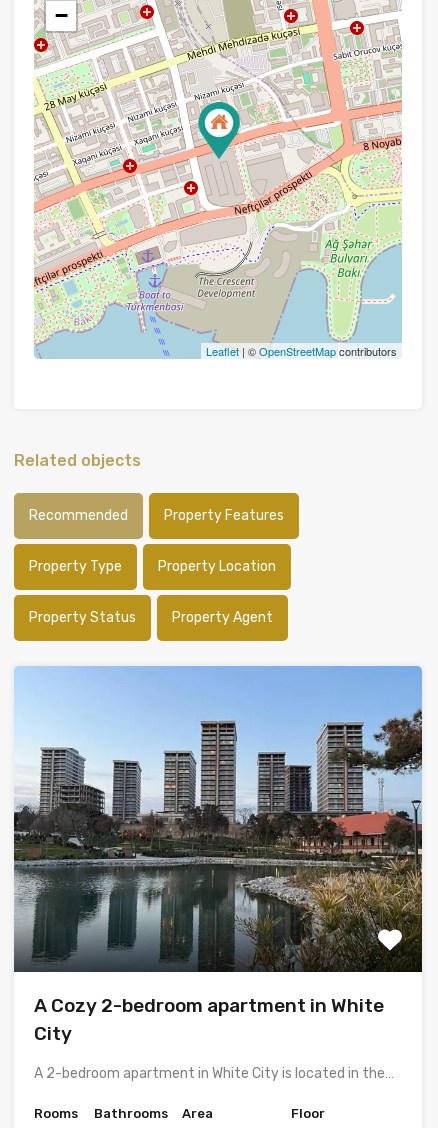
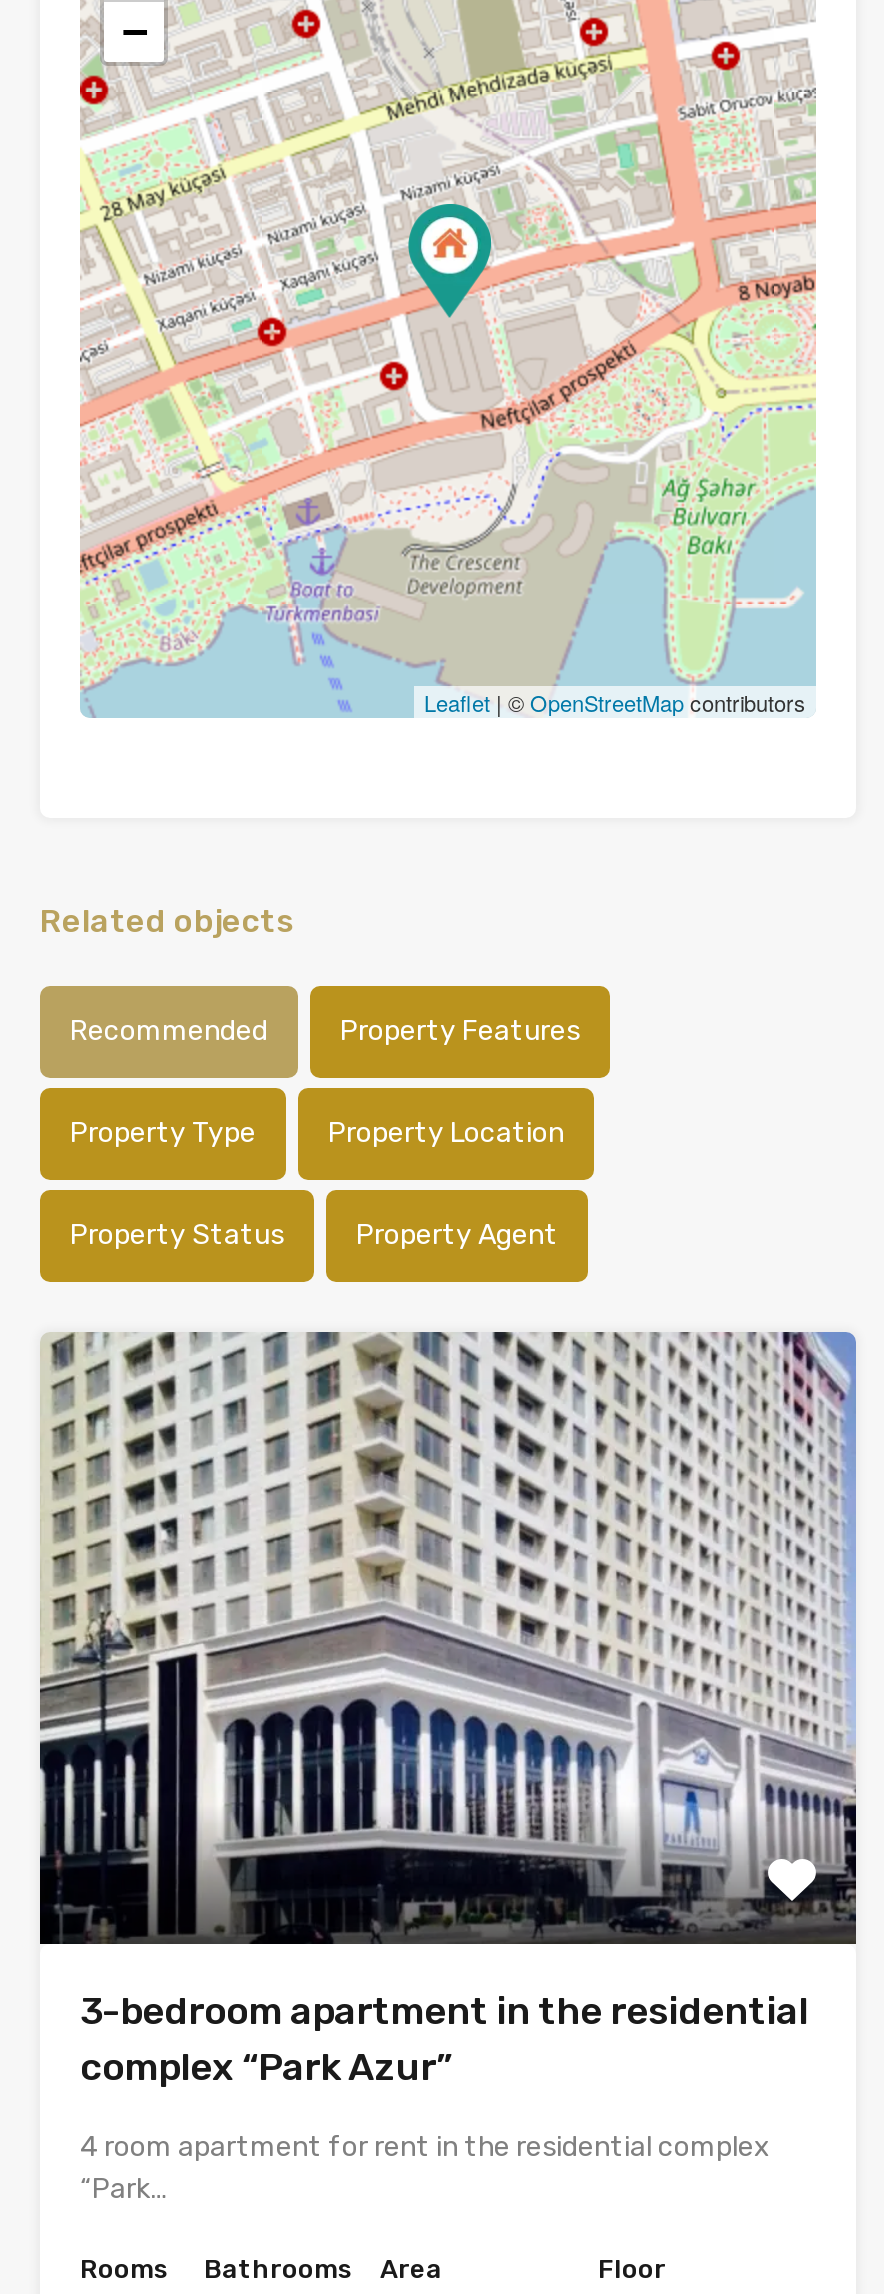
[13,665,423,1045] [image] | A Cozy 2-bedroom apartment in White | City -> [40,1330,856,2090] [image] | 3-bedroom apartment in the residential | complex “Park Azur”
[34,1065,394,1082] A 2-bedroom apartment in White City is located in the… -> [80,2130,770,2206] 4 room apartment for rent in the residential complex | “Park…

